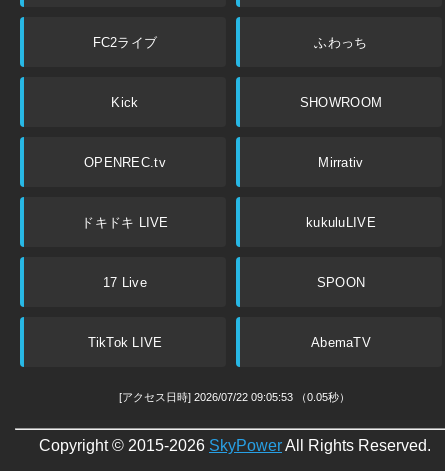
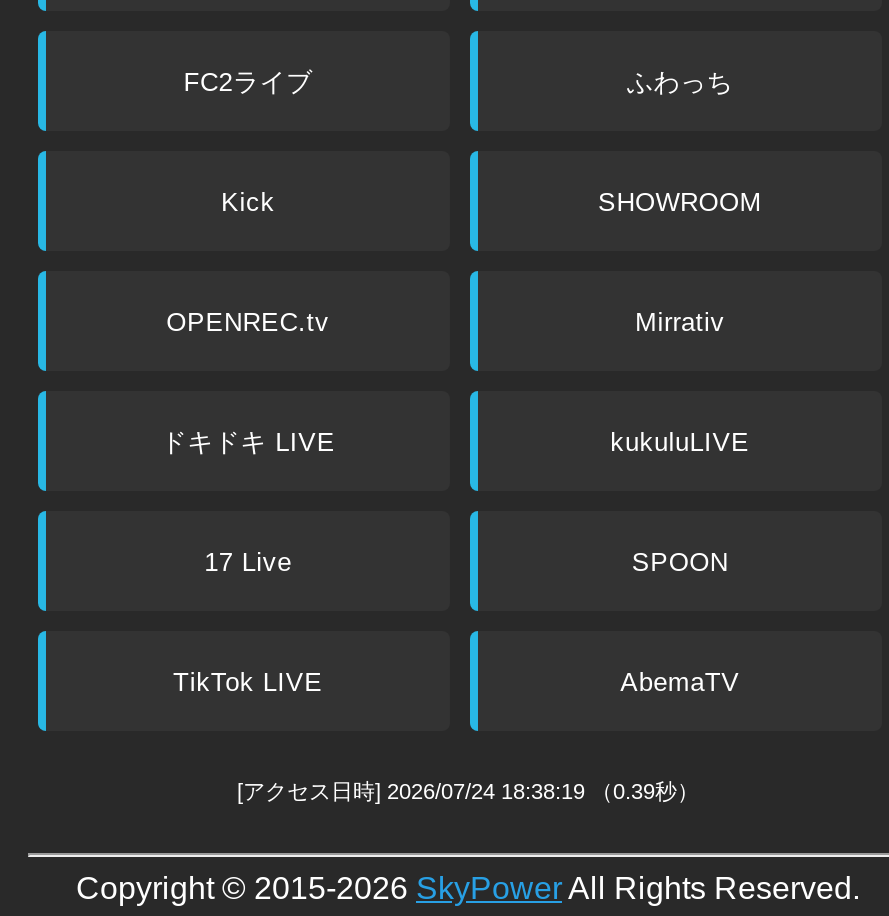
[119,391,350,403] [アクセス日時] 2026/07/22 09:05:53（0.05秒） -> [237,780,699,804] [アクセス日時] 2026/07/24 18:38:19（0.39秒）

